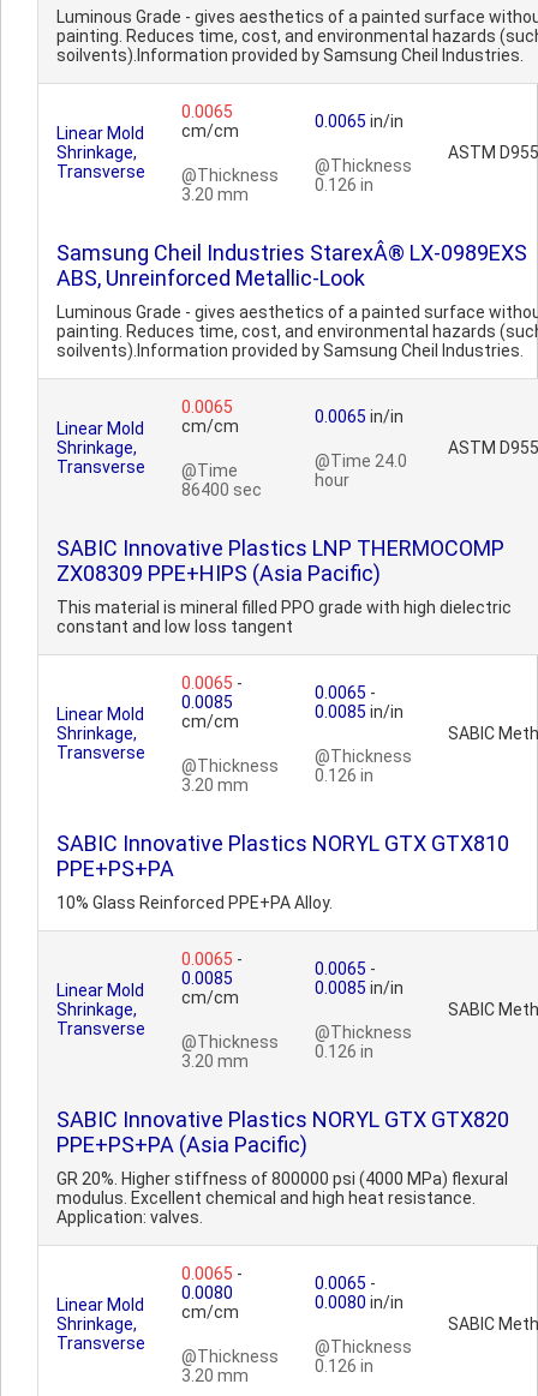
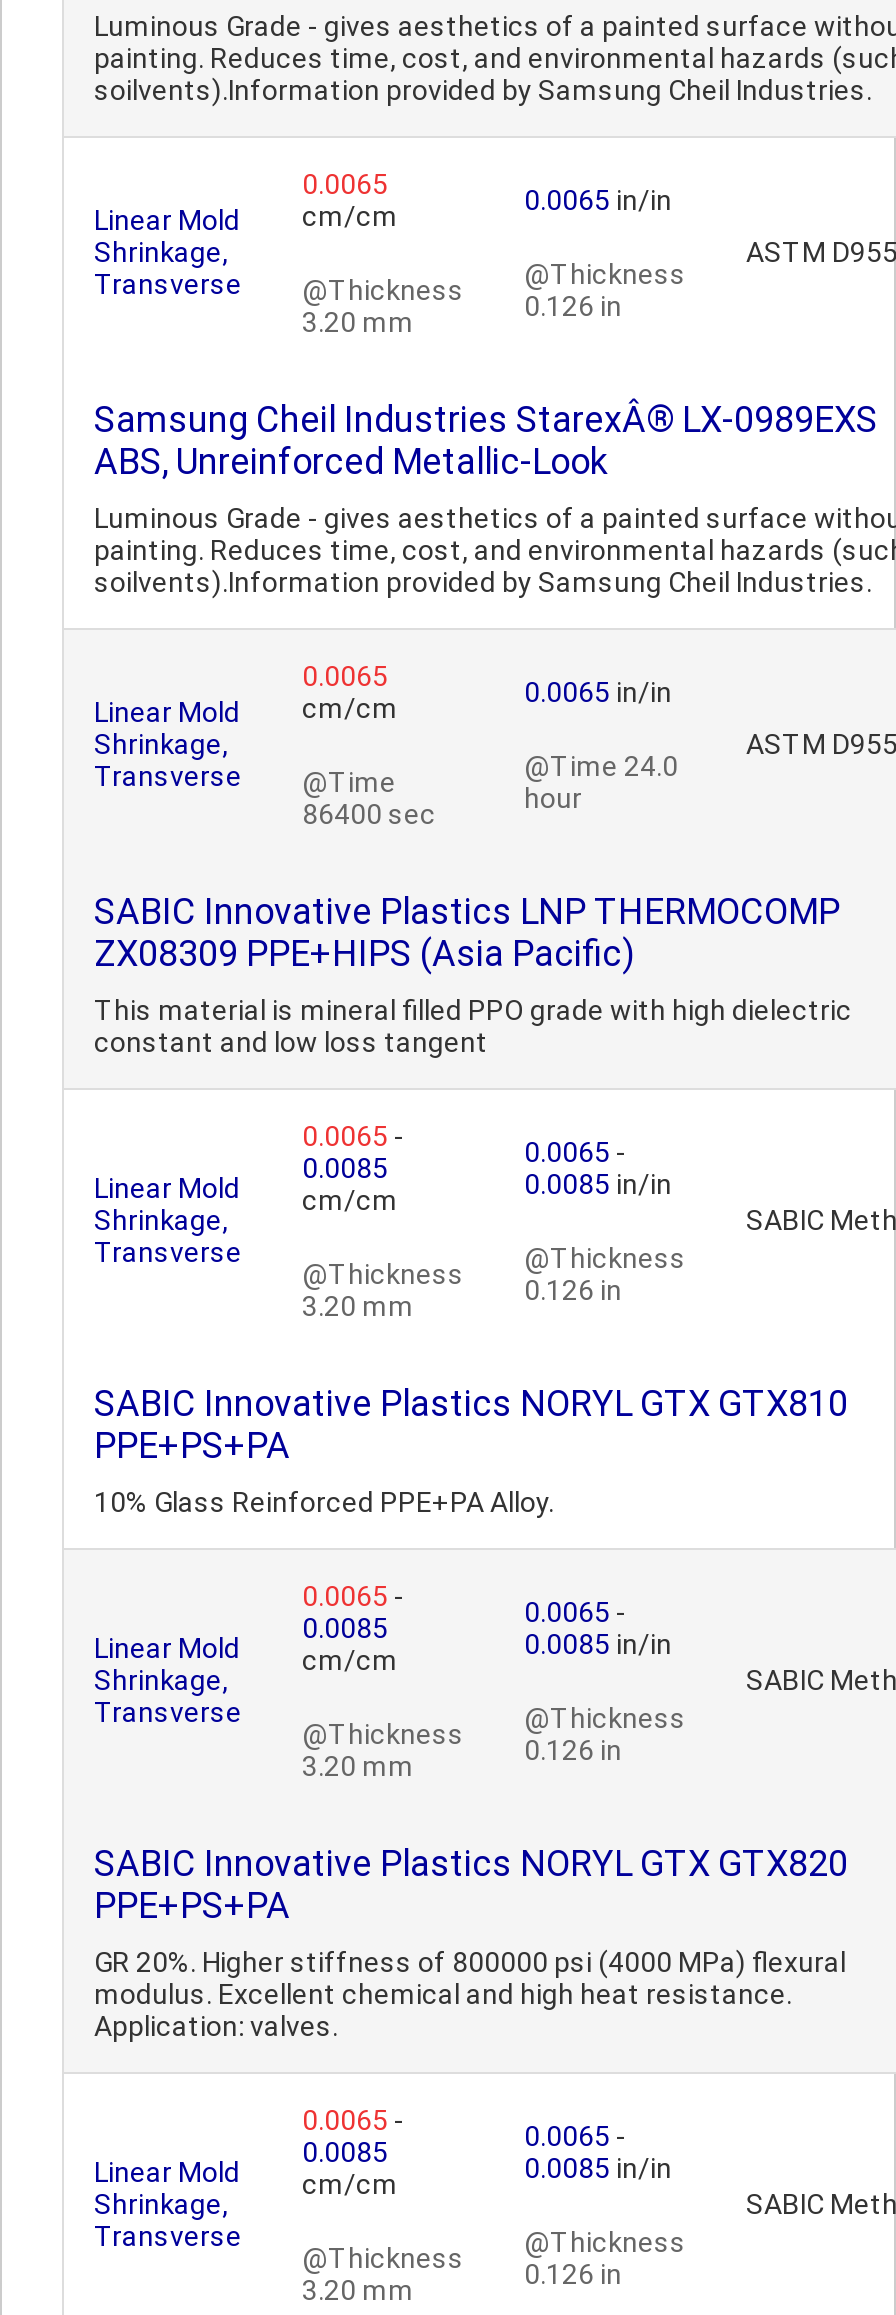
[56,1132,307,1157] PPE+PS+PA (Asia Pacific) -> [94,1884,290,1926] PPE+PS+PA
[181,1283,233,1302] 0.0080 -> [302,2136,388,2168] 0.0085
[315,1293,403,1312] 0.0080 in/in -> [524,2152,672,2184] 0.0085 in/in

